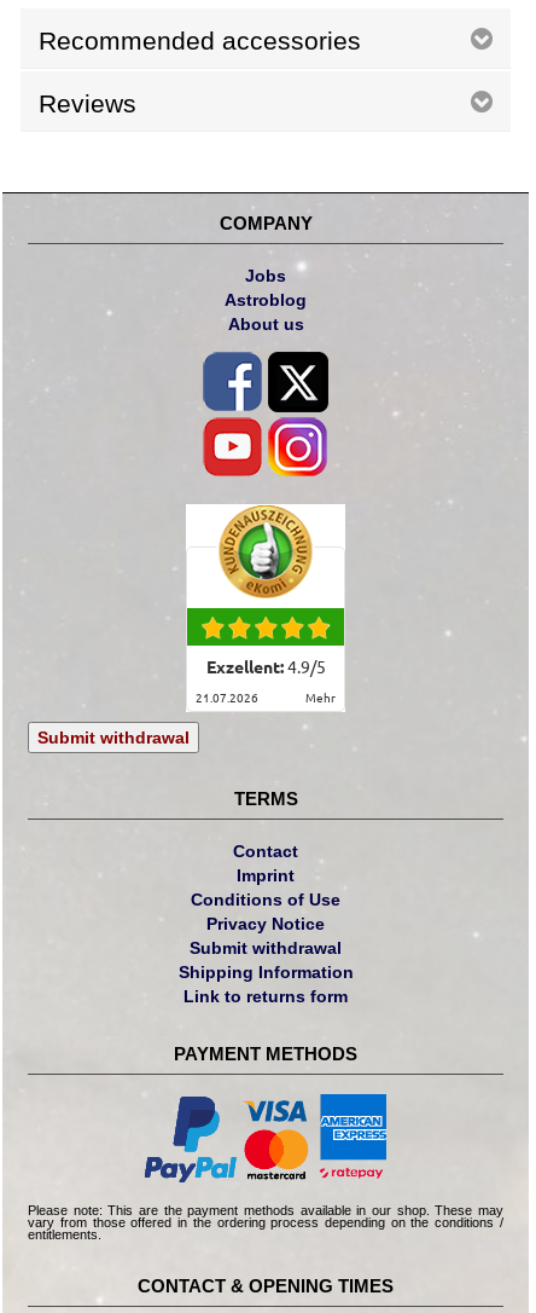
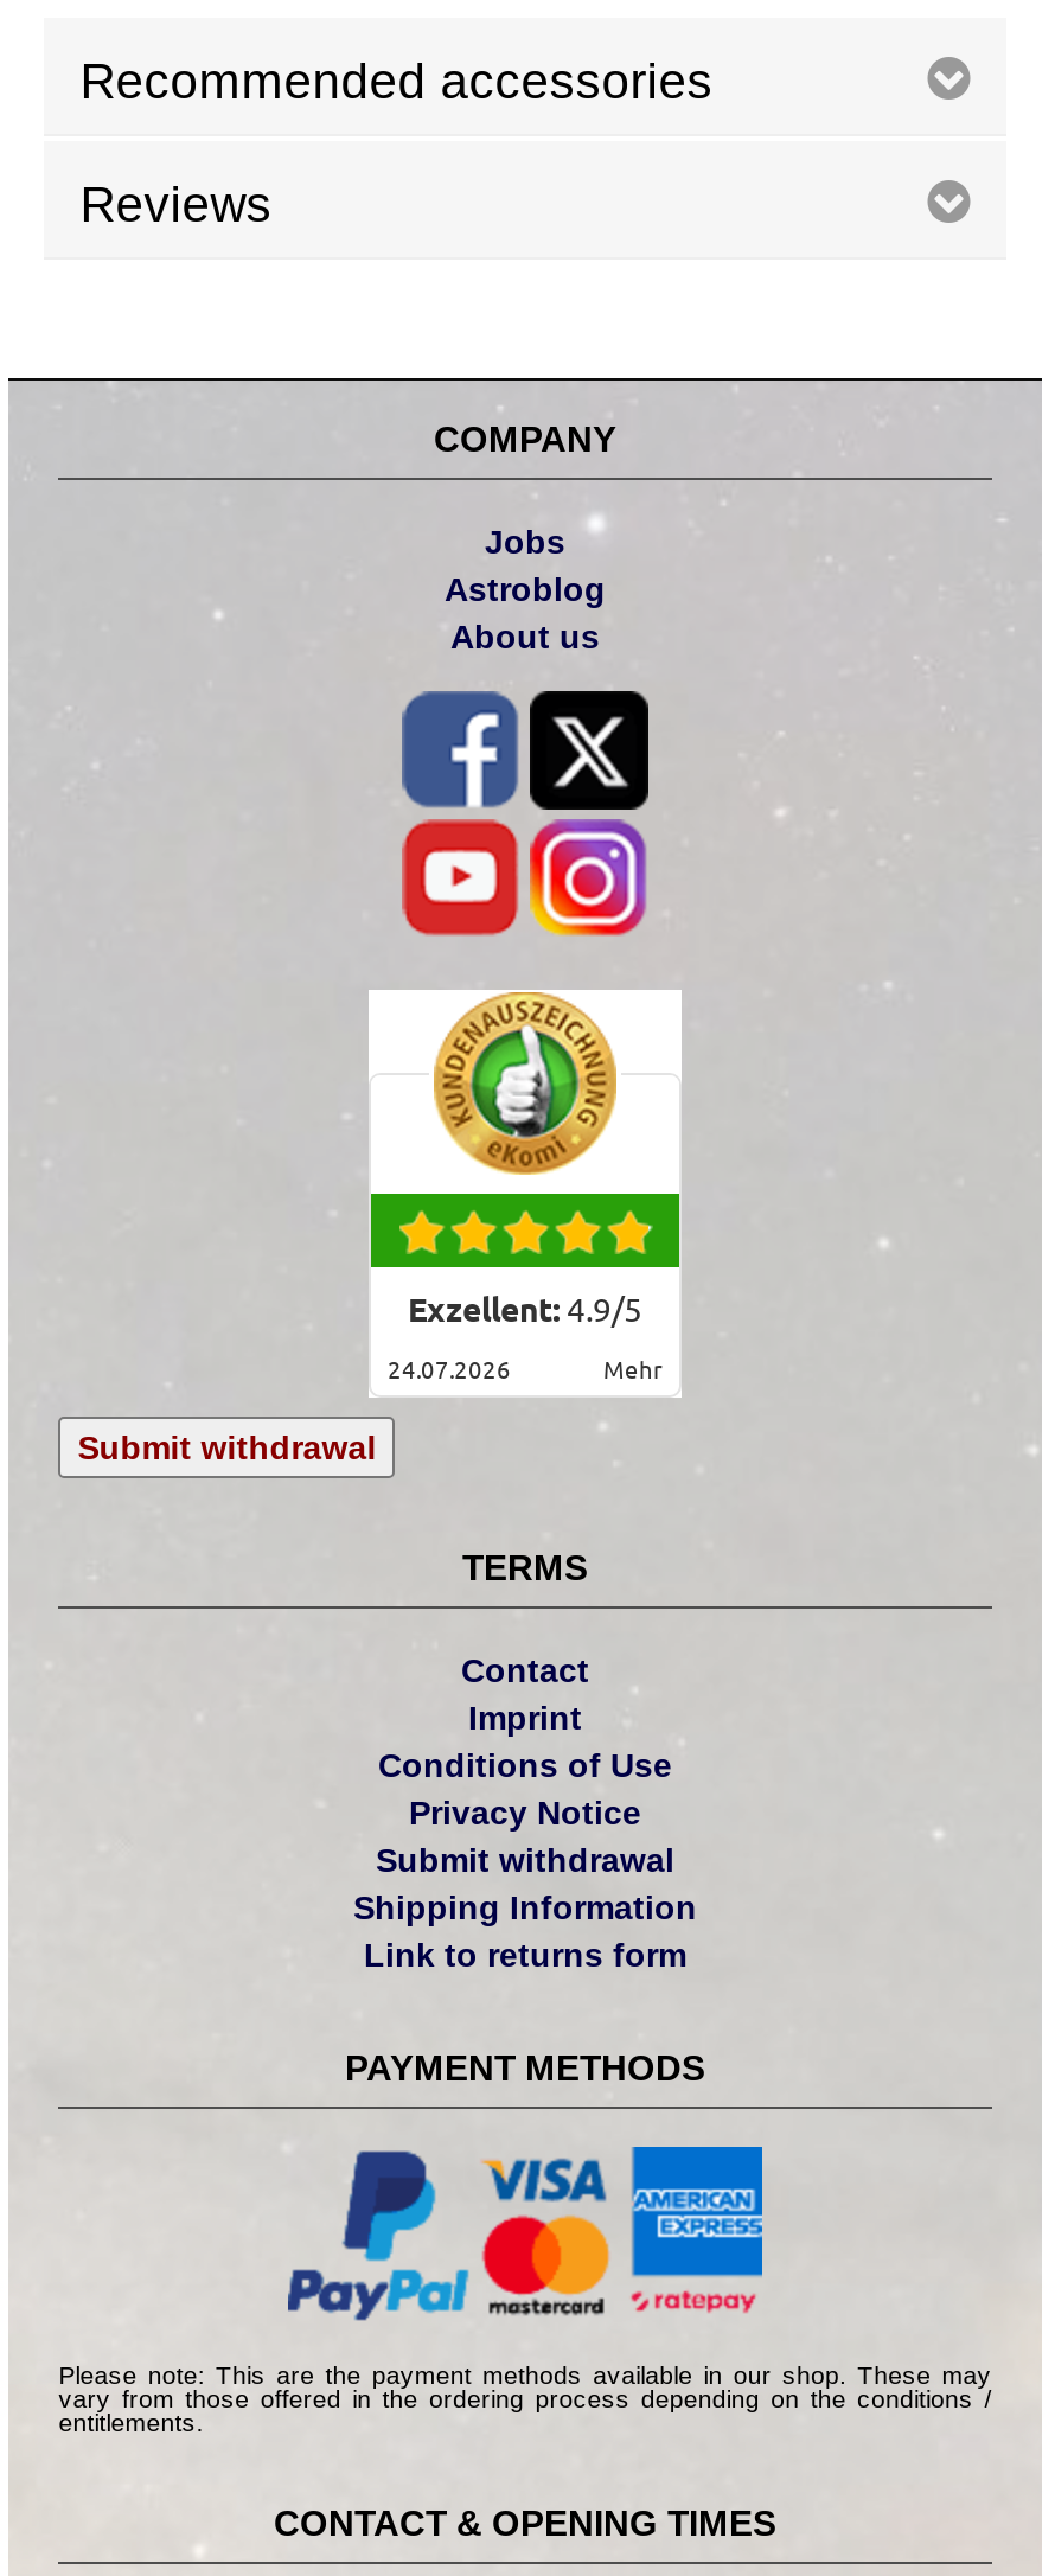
[196,692,258,705] 21.07.2026 -> [388,1358,511,1384] 24.07.2026

